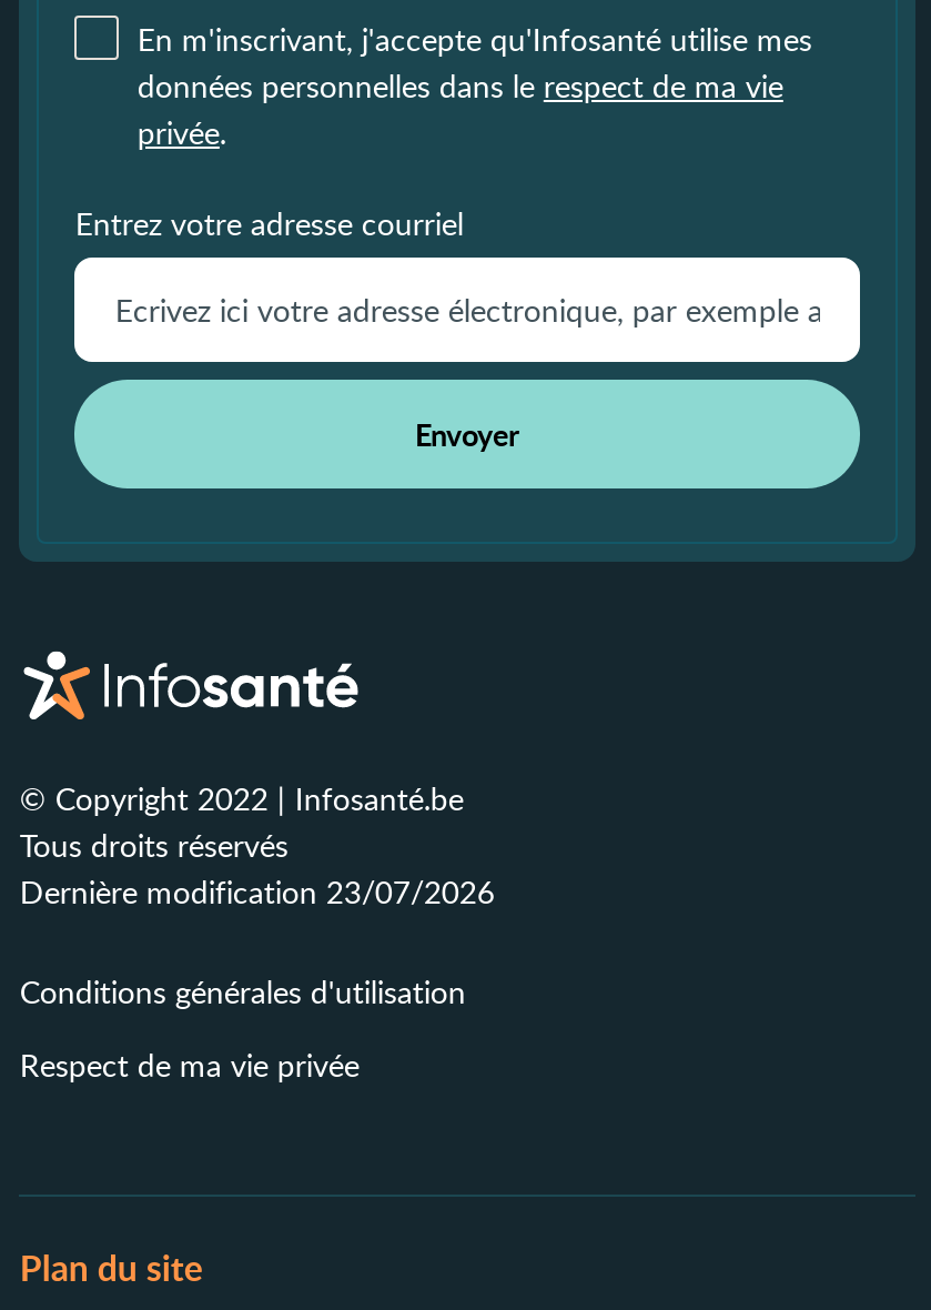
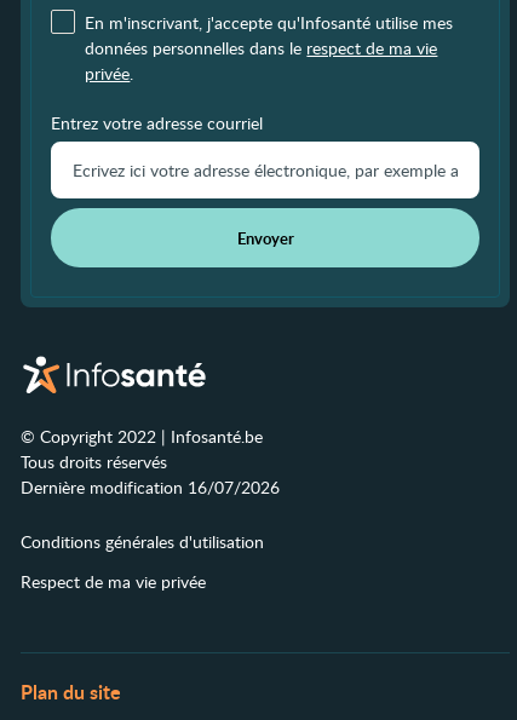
[20,869,495,912] Dernière modification 23/07/2026 -> [21,475,280,498] Dernière modification 16/07/2026

